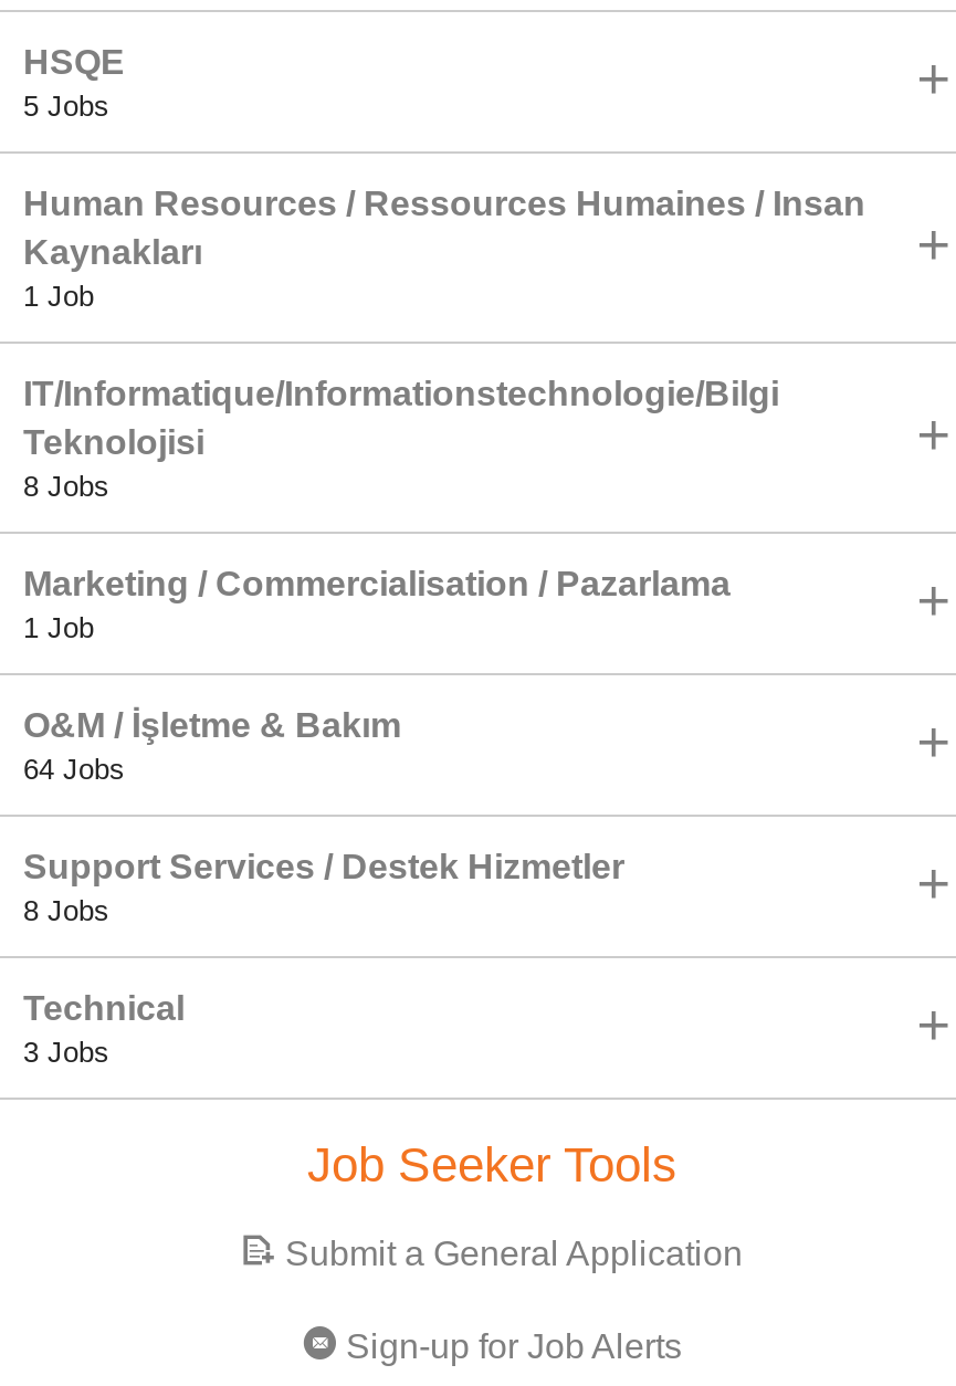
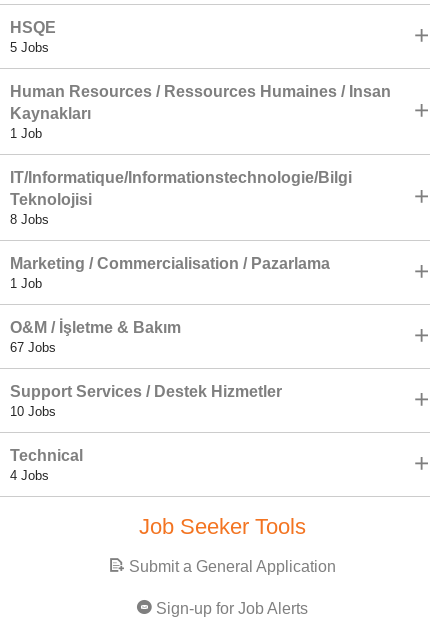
[23,752,125,785] 64 Jobs -> [10,339,56,354] 67 Jobs
[23,893,109,926] 8 Jobs -> [10,403,56,418] 10 Jobs
[23,1035,109,1068] 3 Jobs -> [10,467,49,482] 4 Jobs

